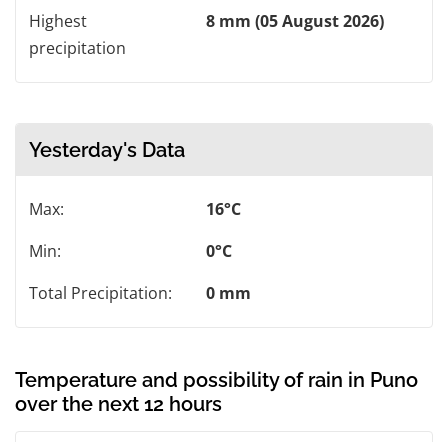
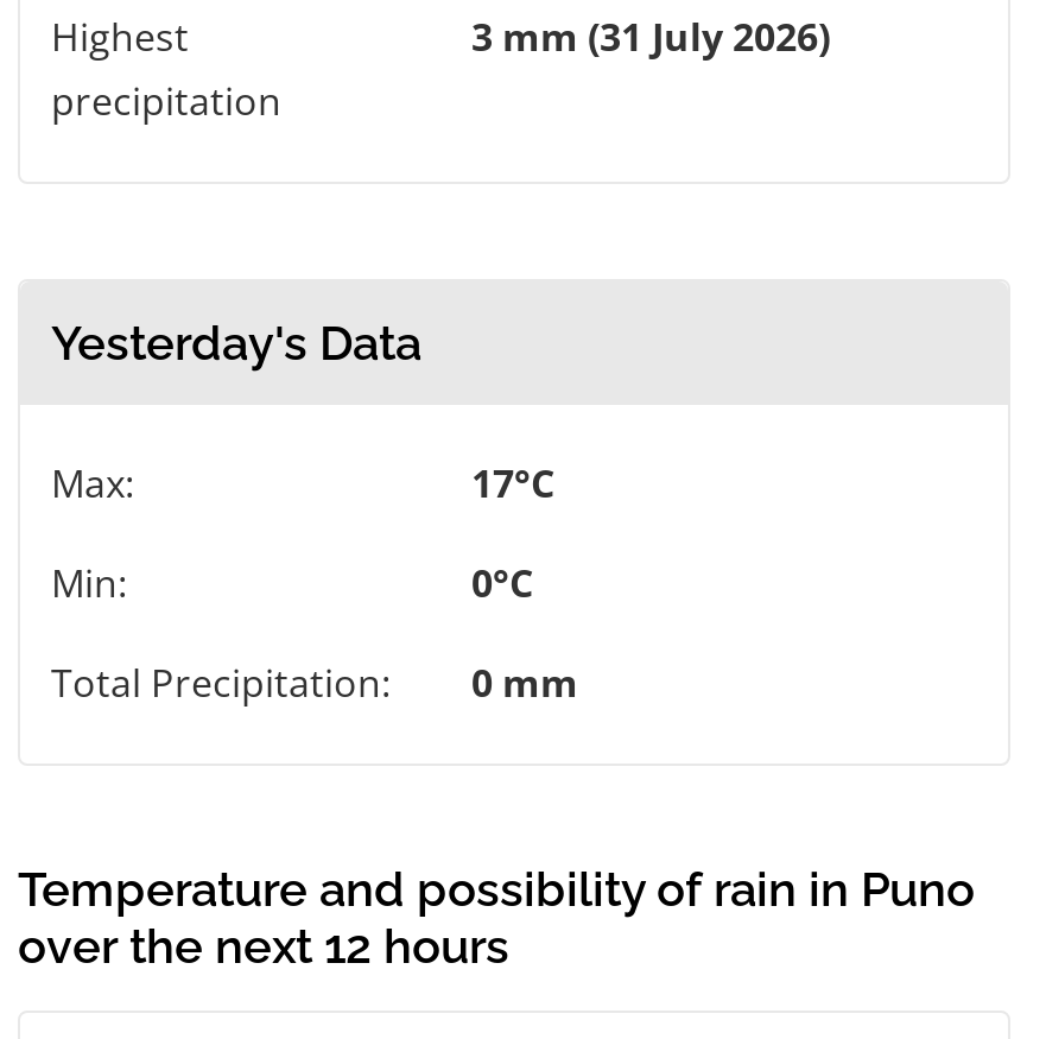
[206,10,384,32] 8 mm (05 August 2026) -> [471,11,830,63] 3 mm (31 July 2026)
[206,198,241,220] 16°C -> [471,458,554,510] 17°C

